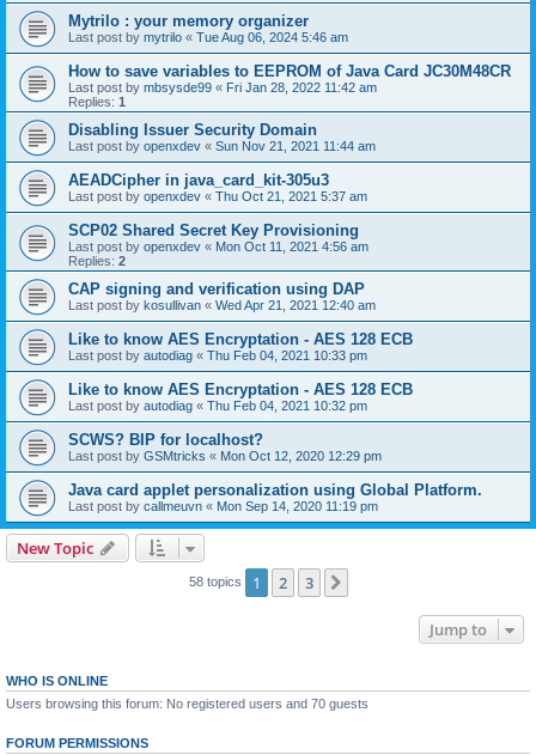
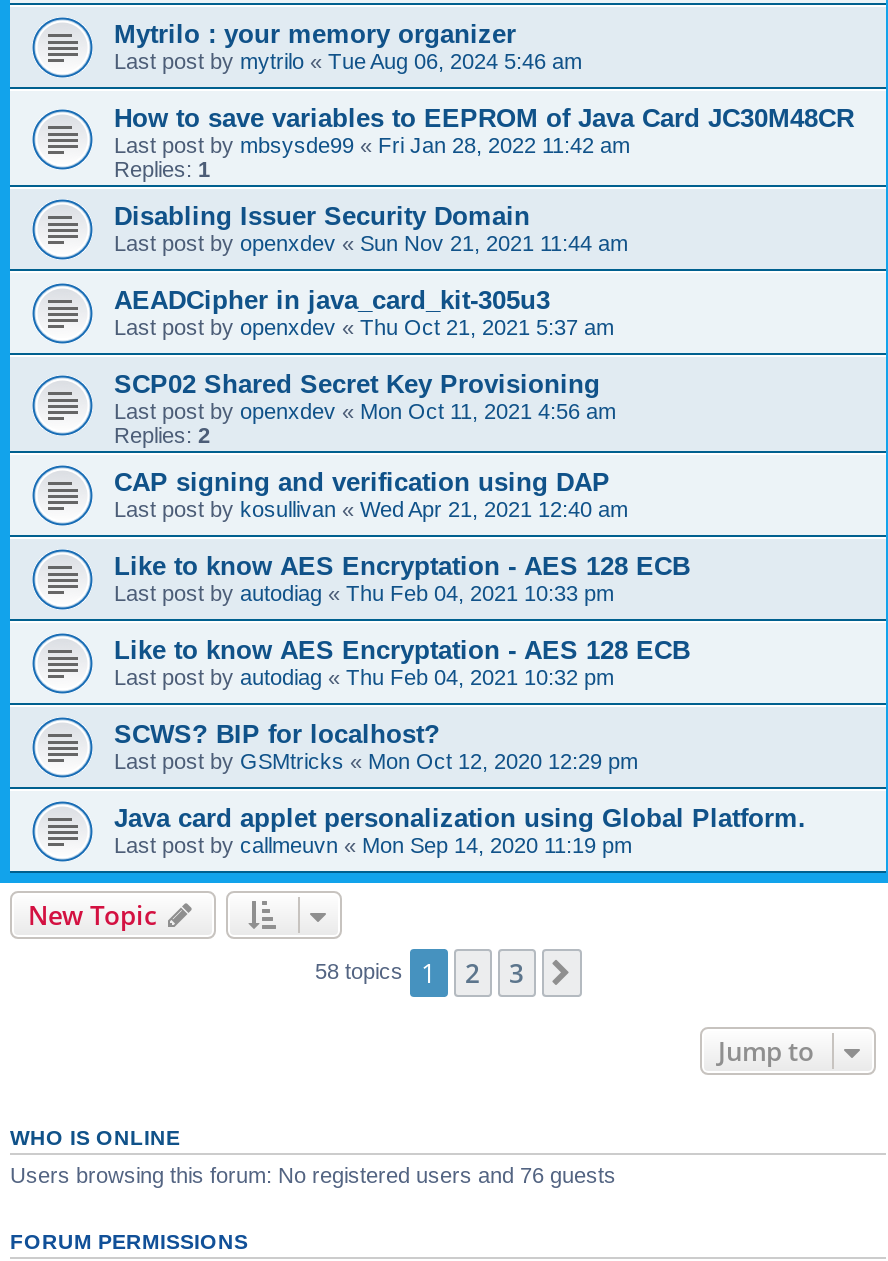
[6,696,368,710] Users browsing this forum: No registered users and 70 guests -> [10,1163,616,1187] Users browsing this forum: No registered users and 76 guests

